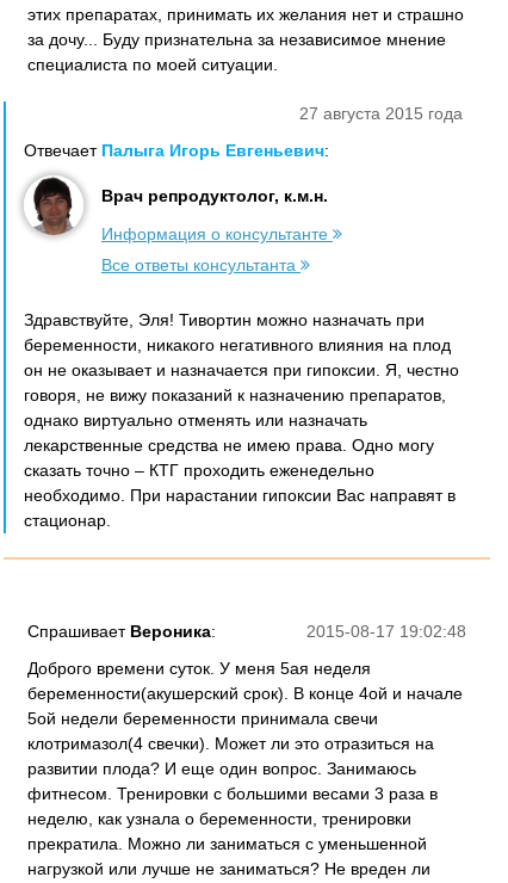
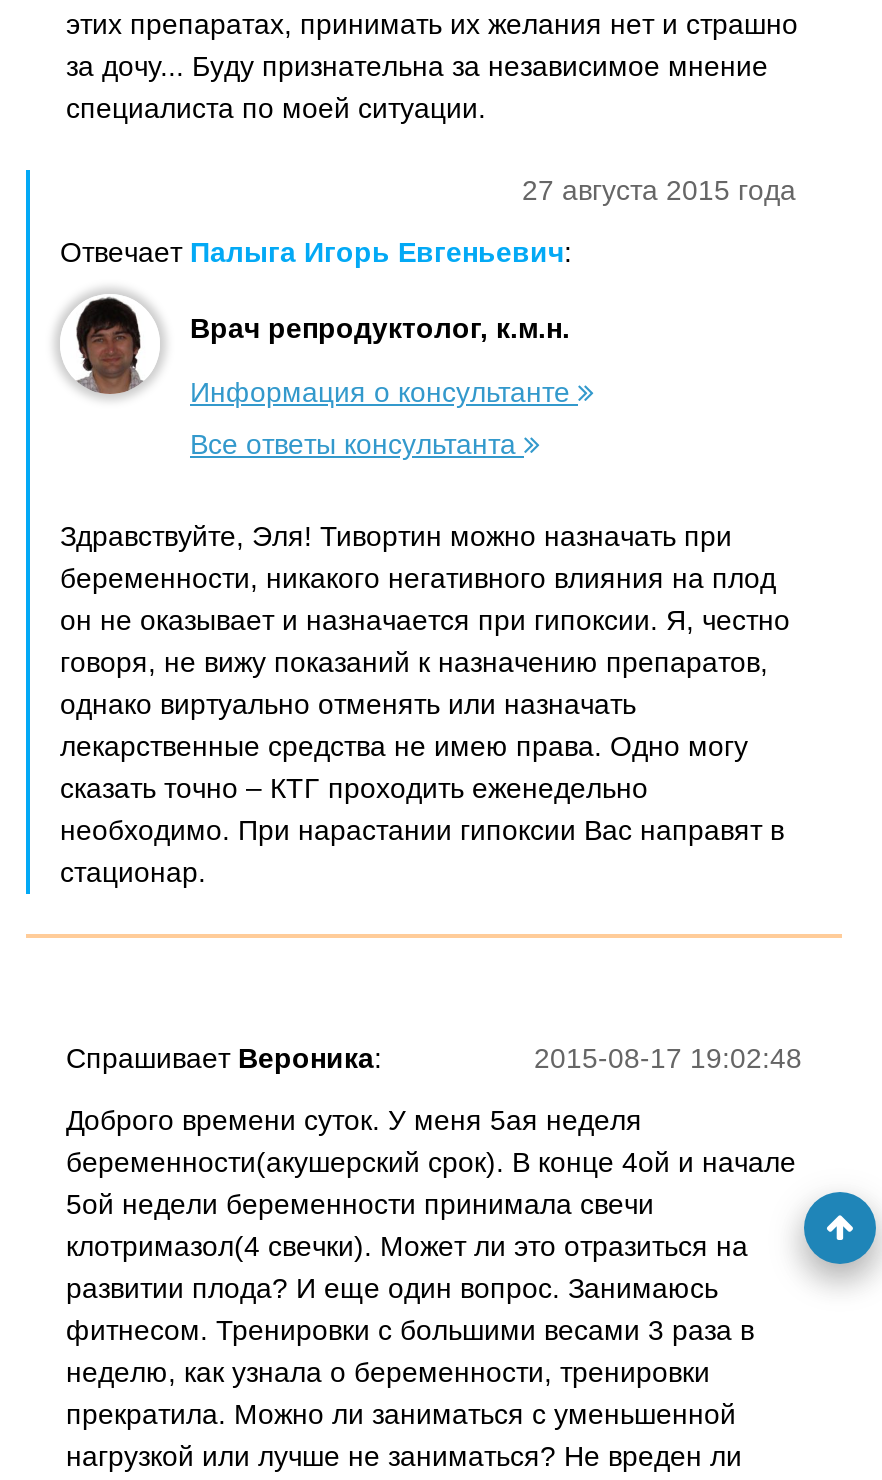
none -> [794,1188,876,1288] [image]

